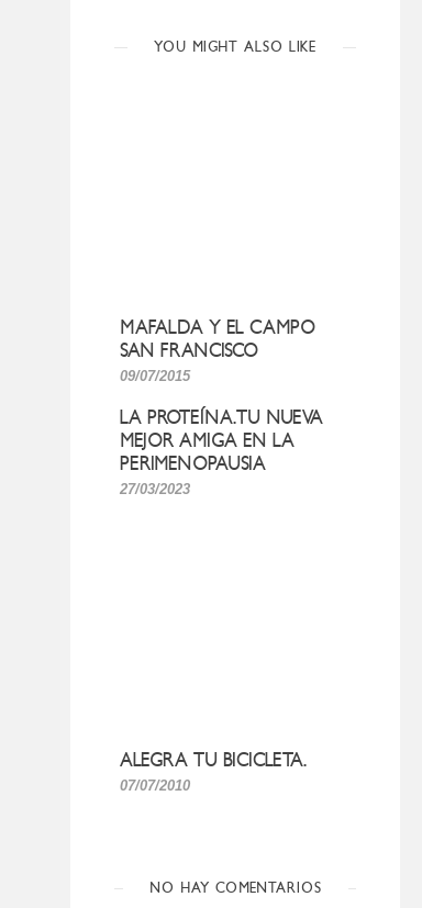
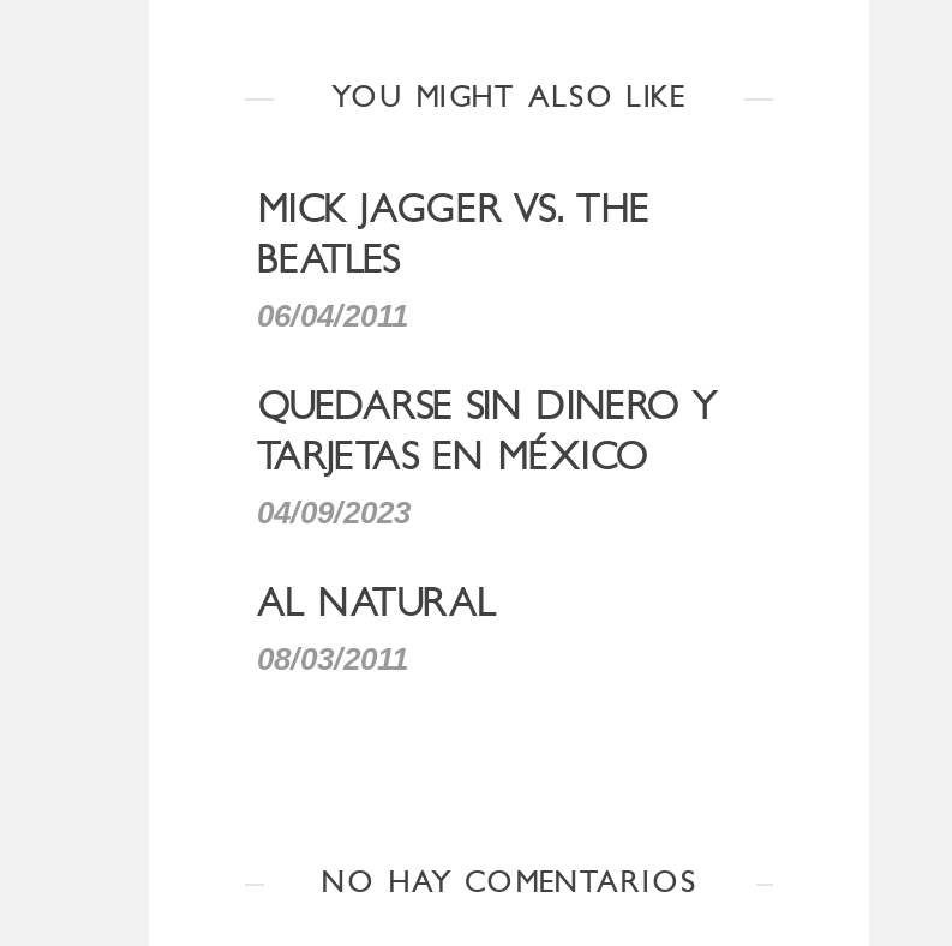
[120,316,315,384] MAFALDA Y EL CAMPO | SAN FRANCISCO | 09/07/2015 -> [257,184,651,333] MICK JAGGER VS. THE | BEATLES | 06/04/2011
[120,406,323,497] LA PROTEÍNA.TU NUEVA | MEJOR AMIGA EN LA | PERIMENOPAUSIA | 27/03/2023 -> [257,381,718,530] QUEDARSE SIN DINERO Y | TARJETAS EN MÉXICO | 04/09/2023
[120,748,307,793] ALEGRA TU BICICLETA. | 07/07/2010 -> [257,578,497,676] AL NATURAL | 08/03/2011

